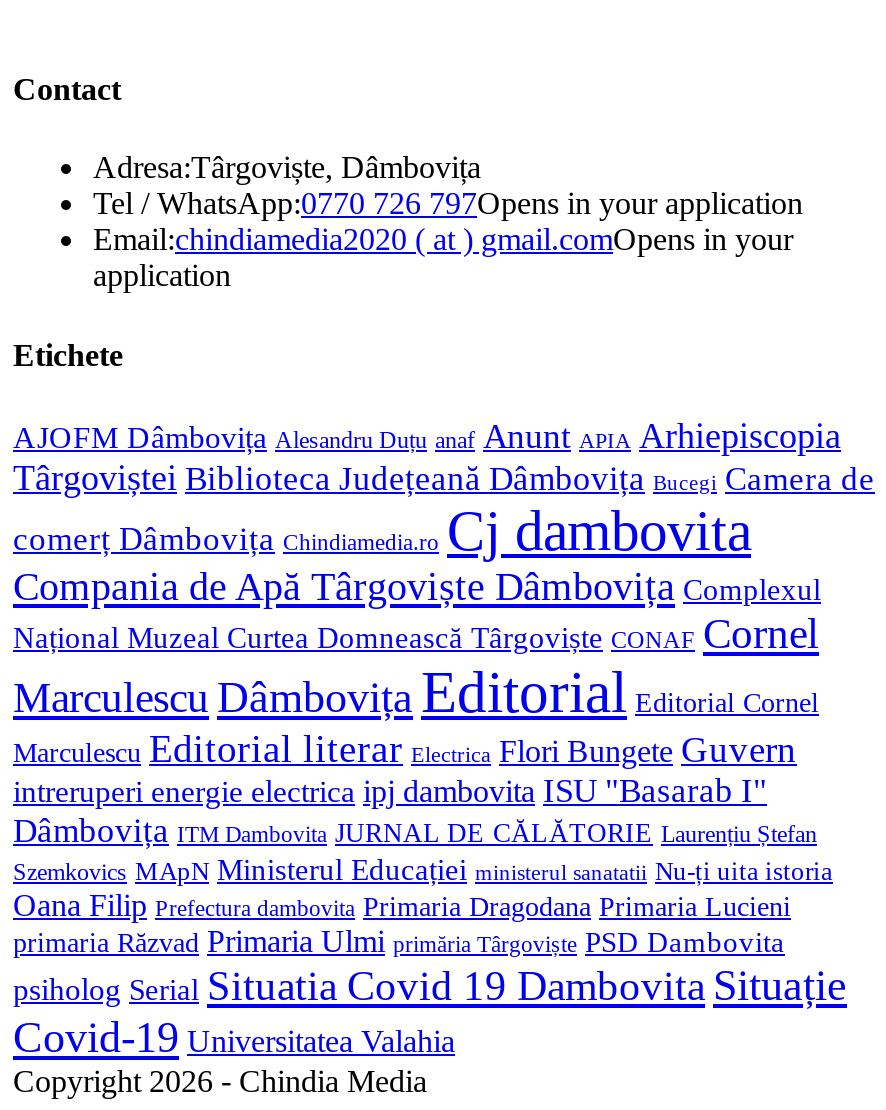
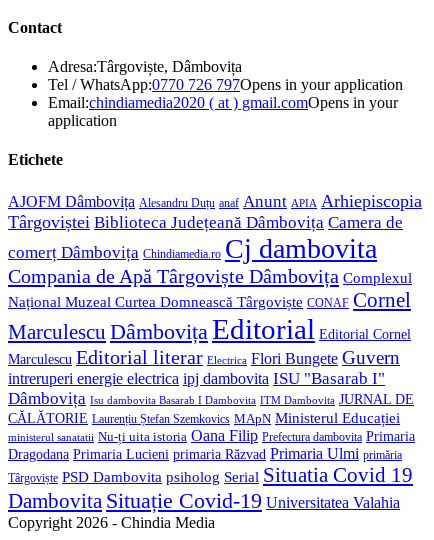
[13,458,875,498] Târgoviștei Biblioteca Județeană Dâmbovița Bucegi Camera de -> [8,212,403,232] Târgoviștei Biblioteca Județeană Dâmbovița Camera de
[13,812,847,1062] Dâmbovița ITM Dambovita JURNAL DE CĂLĂTORIE Laurențiu Ștefan | Szemkovics MApN Ministerul Educației ministerul sanatatii Nu-ți uita istoria | Oana Filip Prefectura dambovita Primaria Dragodana Primaria Lucieni | primaria Răzvad Primaria Ulmi primăria Târgoviște PSD Dambovita | psiholog Serial Situatia Covid 19 Dambovita Situație | Covid-19 Universitatea Valahia -> [8,389,415,513] Dâmbovița Isu dambovita Basarab I Dambovita ITM Dambovita JURNAL DE | CĂLĂTORIE Laurențiu Ștefan Szemkovics MApN Ministerul Educației | ministerul sanatatii Nu-ți uita istoria Oana Filip Prefectura dambovita Primaria | Dragodana Primaria Lucieni primaria Răzvad Primaria Ulmi primăria | Târgoviște PSD Dambovita psiholog Serial Situatia Covid 19 | Dambovita Situație Covid-19 Universitatea Valahia

